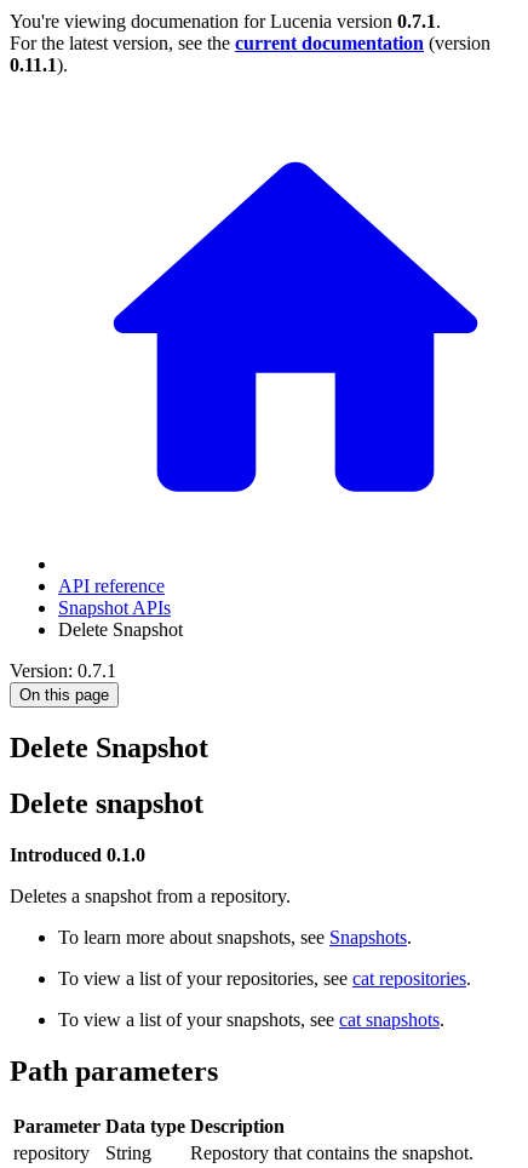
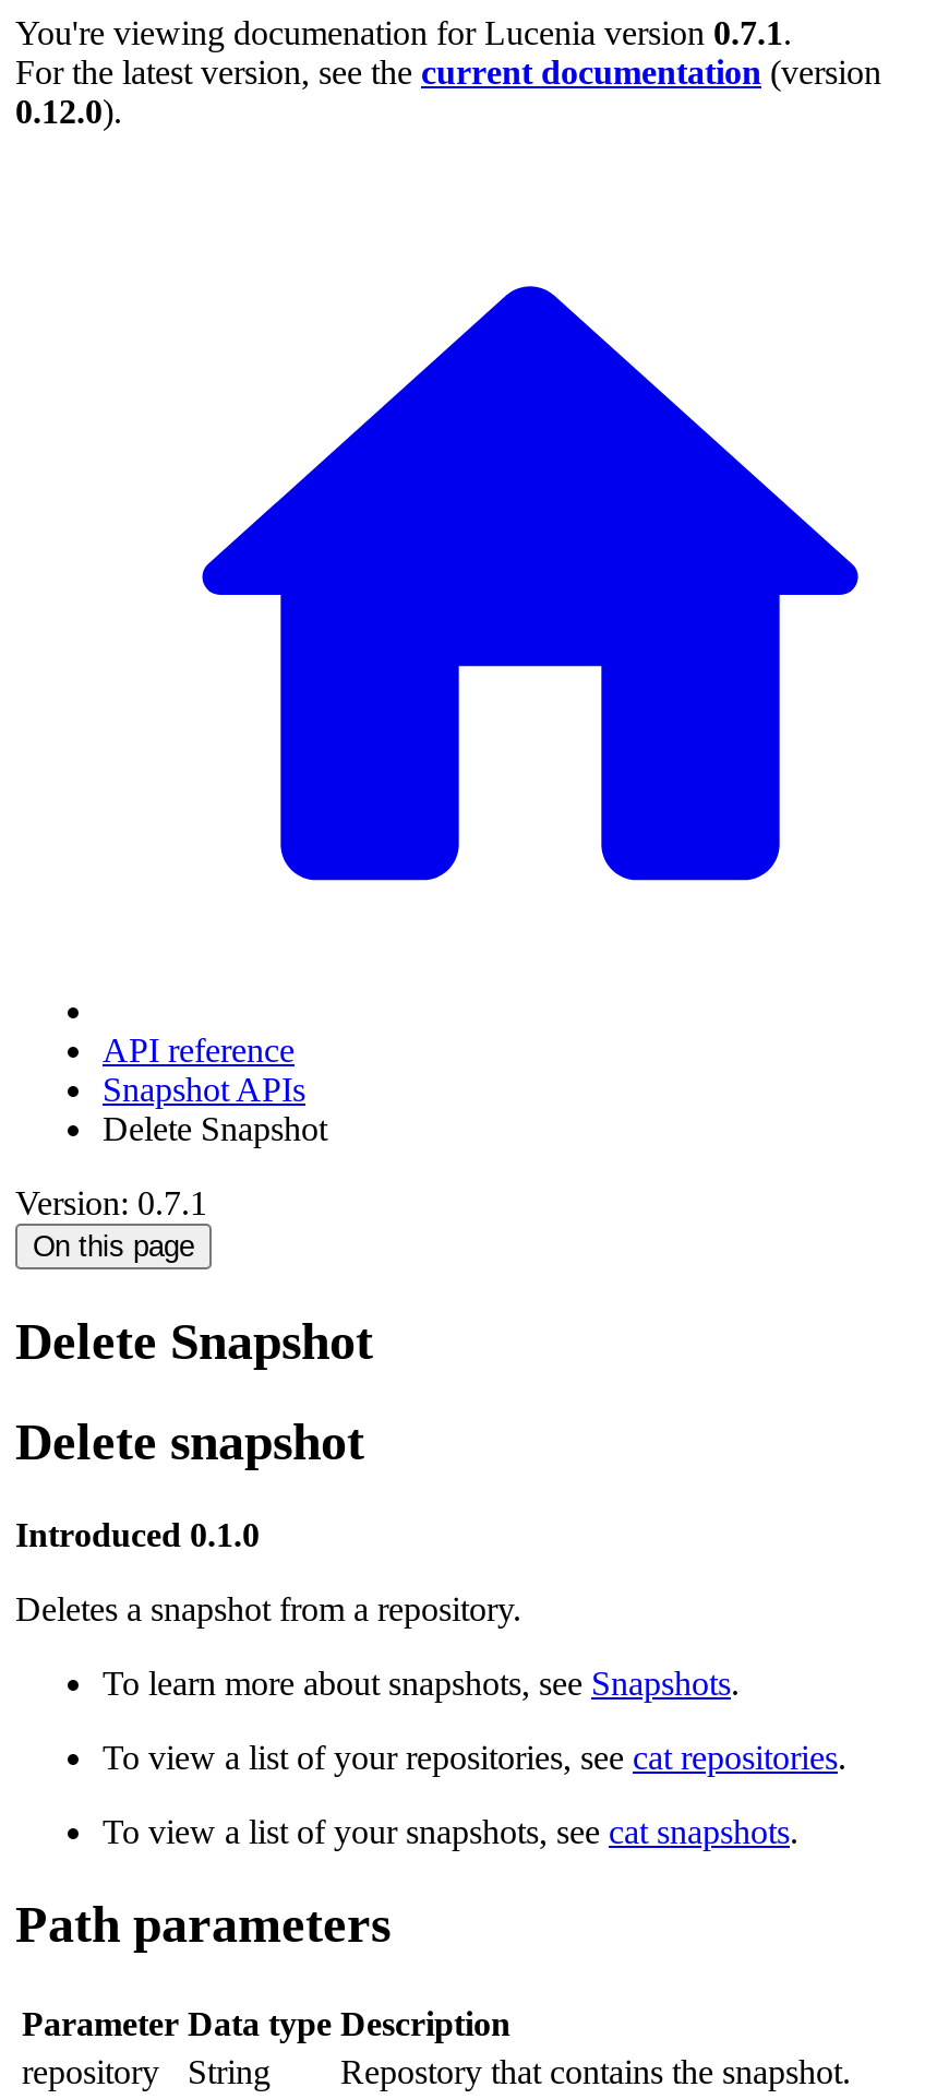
[10,54,68,75] 0.11.1). -> [15,92,122,129] 0.12.0).

